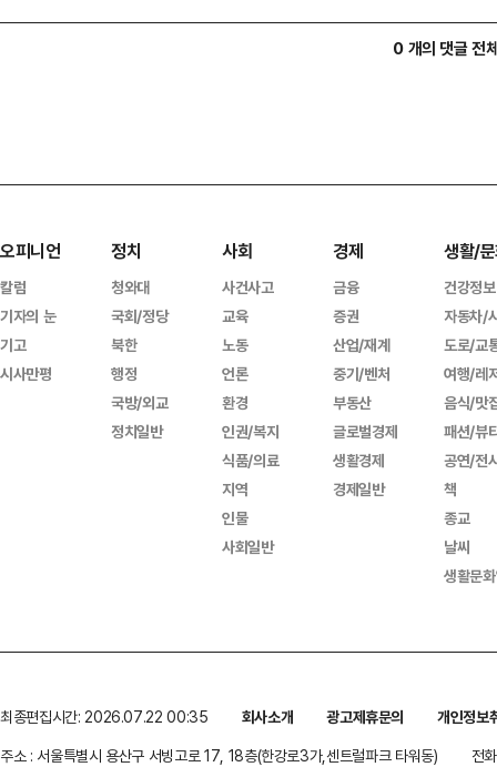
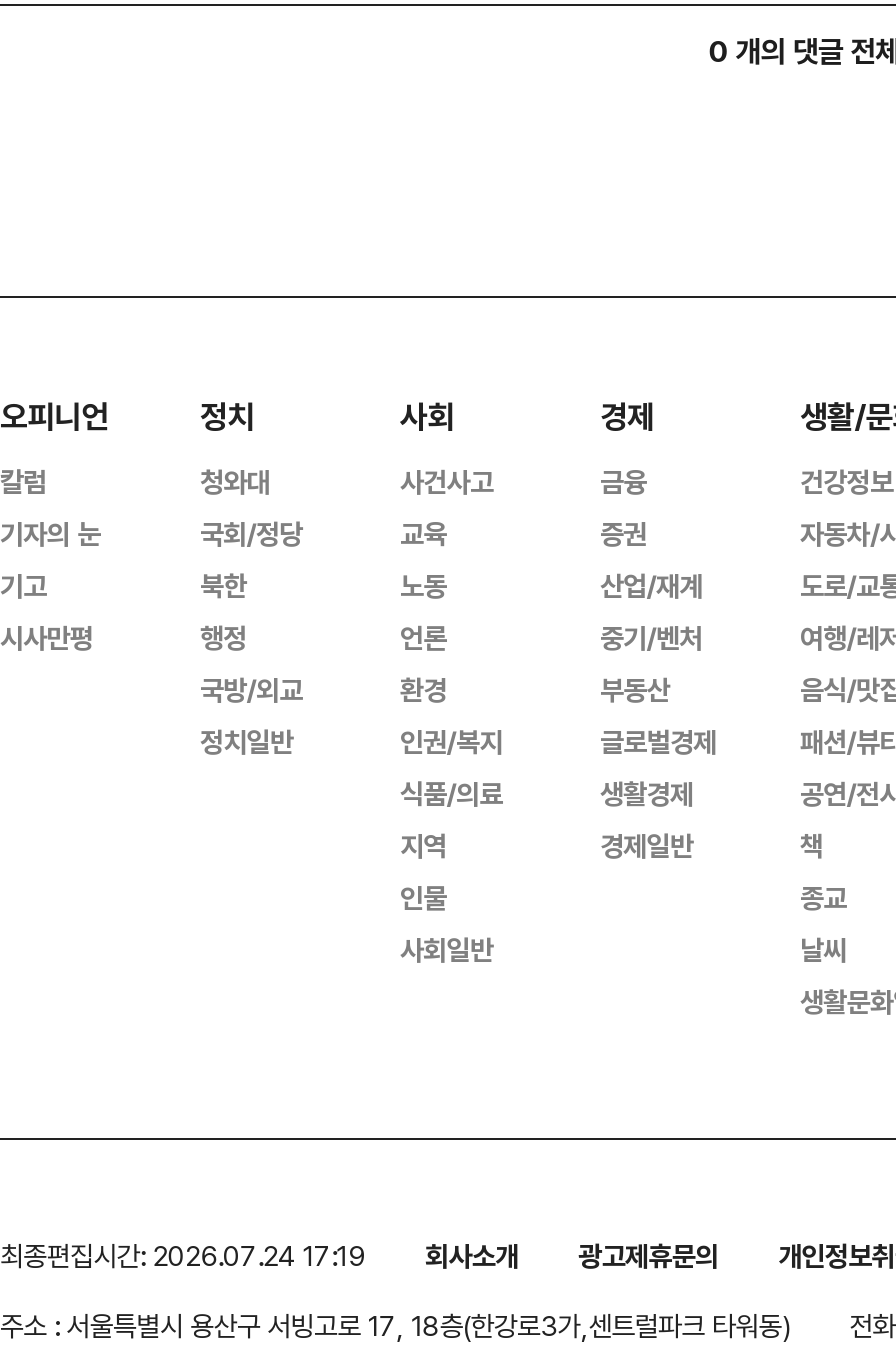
[0,706,208,727] 최종편집시간: 2026.07.22 00:35 -> [0,1236,365,1274] 최종편집시간: 2026.07.24 17:19

